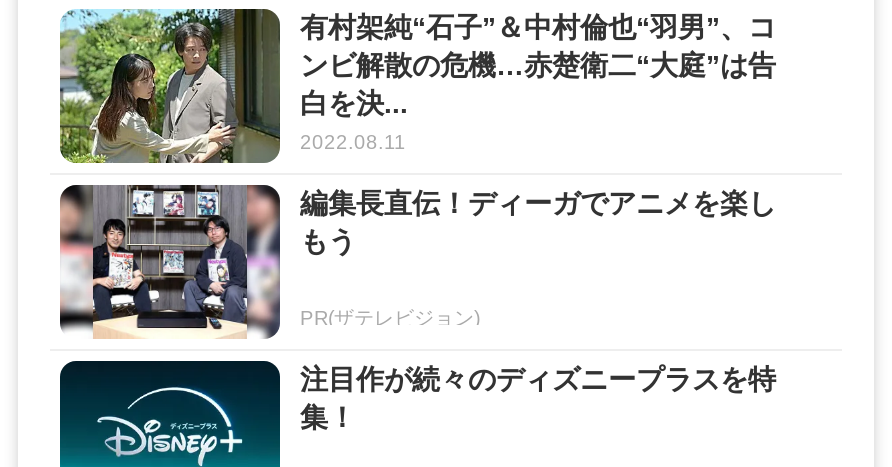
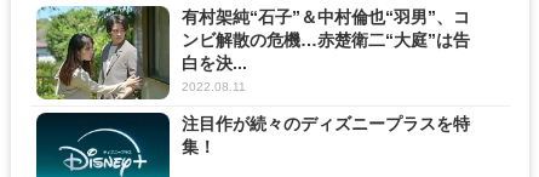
[58,185,776,339] [image] | 編集長直伝！ディーガでアニメを楽し | もう | PR(ザテレビジョン) -> none

